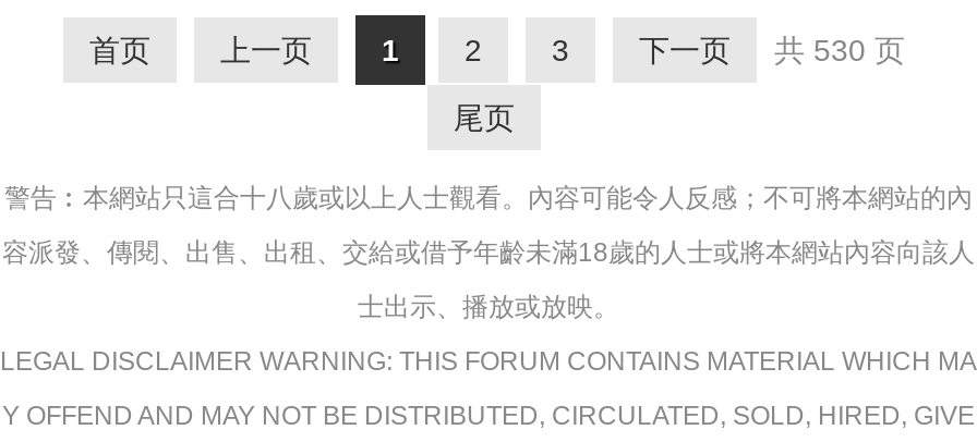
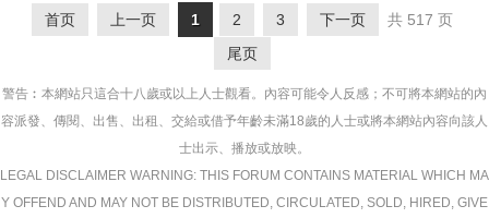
[89,33,914,67] 首页 上一页 1 2 3 下一页 共 530 页 -> [45,11,457,28] 首页 上一页 1 2 3 下一页 共 517 页

